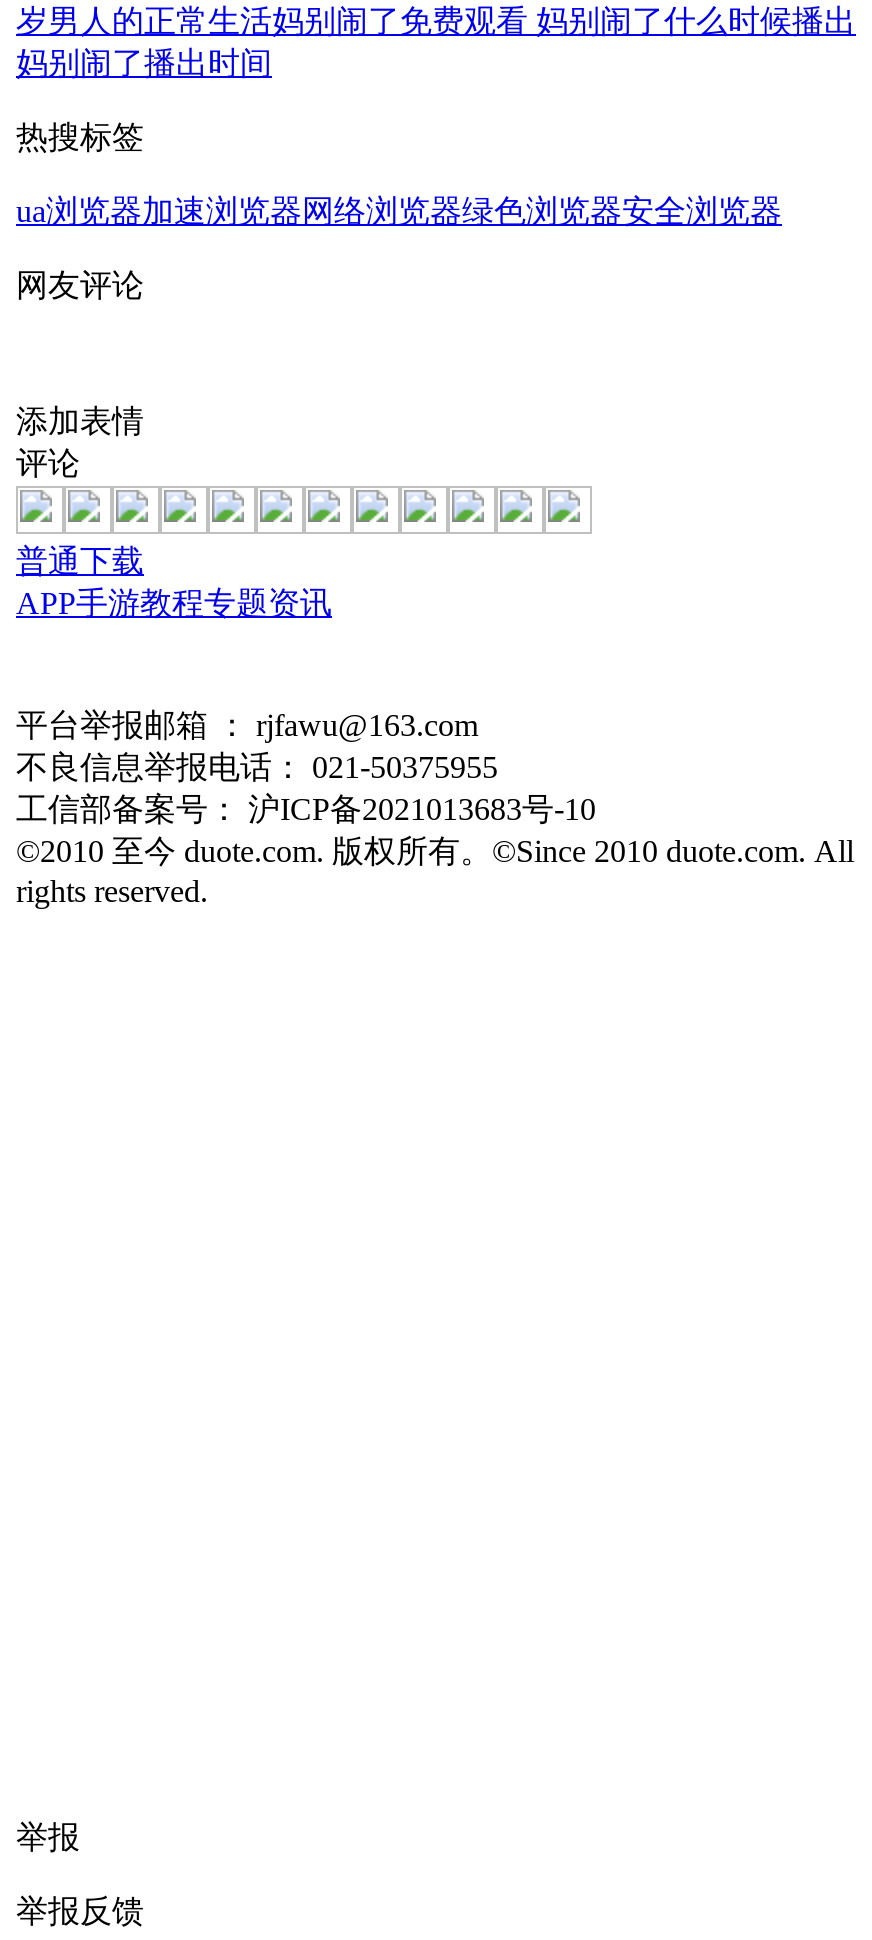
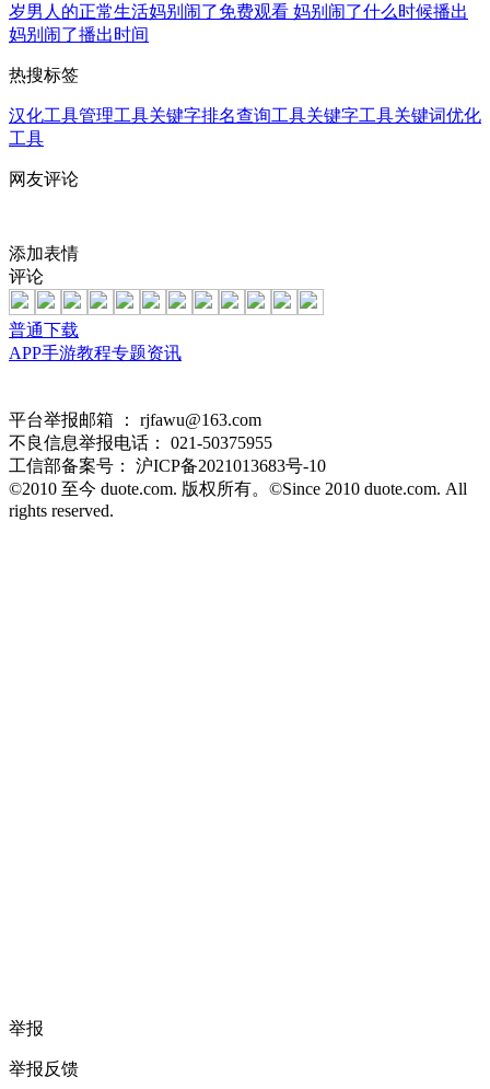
[16,195,782,229] ua浏览器加速浏览器网络浏览器绿色浏览器安全浏览器 -> [9,106,481,148] 汉化工具管理工具关键字排名查询工具关键字工具关键词优化 | 工具

